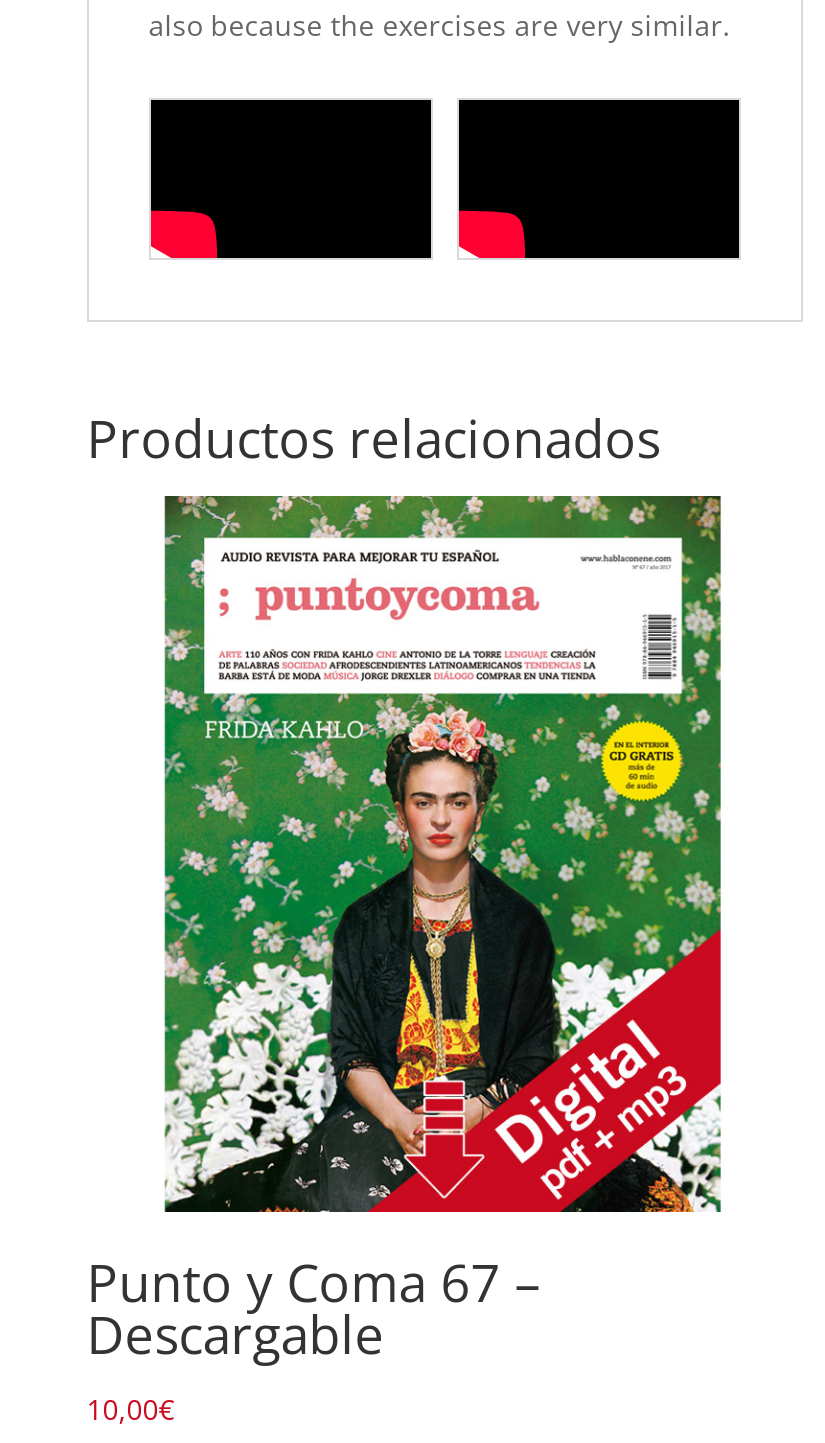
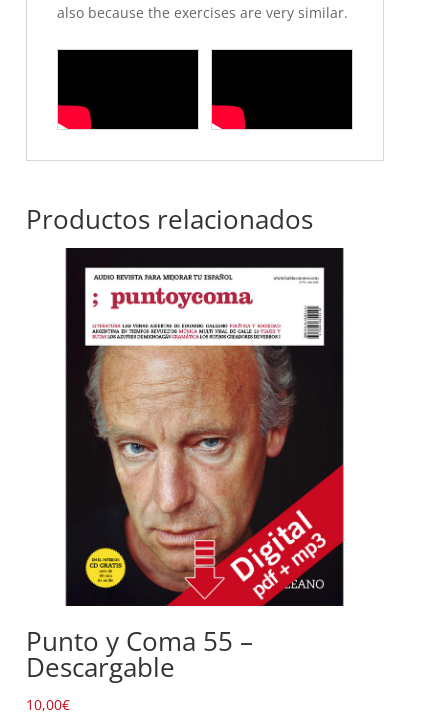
[87,494,721,1318] [image] | Punto y Coma 67 – -> [26,247,344,659] [image] | Punto y Coma 55 –

